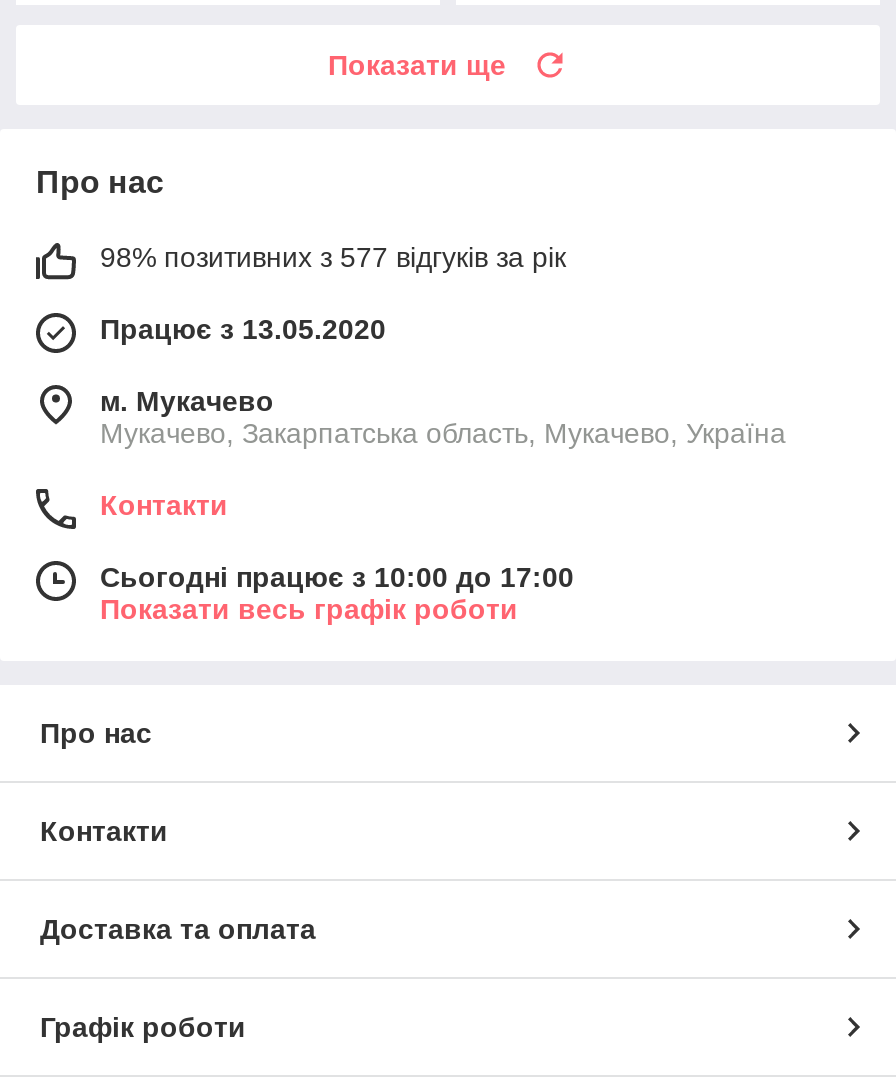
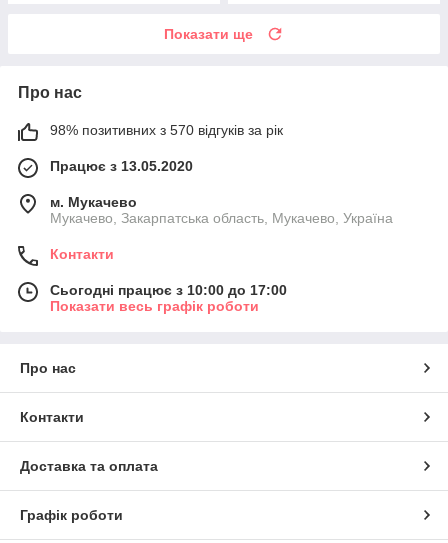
[100,242,566,274] 98% позитивних з 577 відгуків за рік -> [50,122,283,138] 98% позитивних з 570 відгуків за рік

